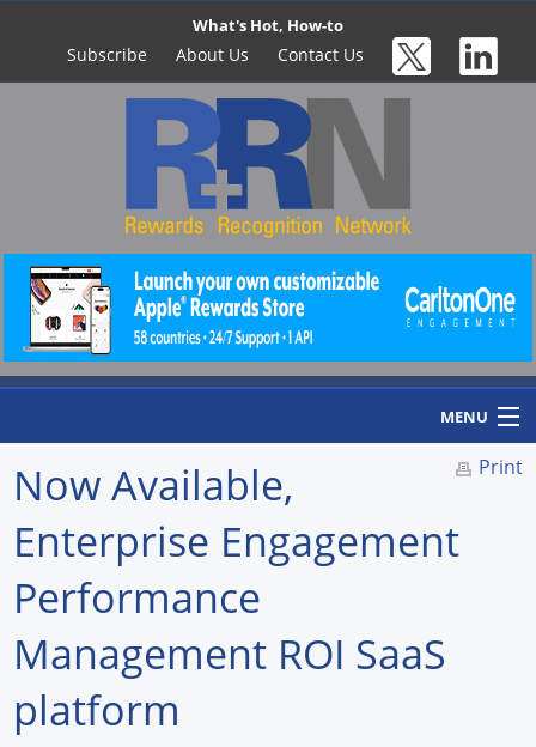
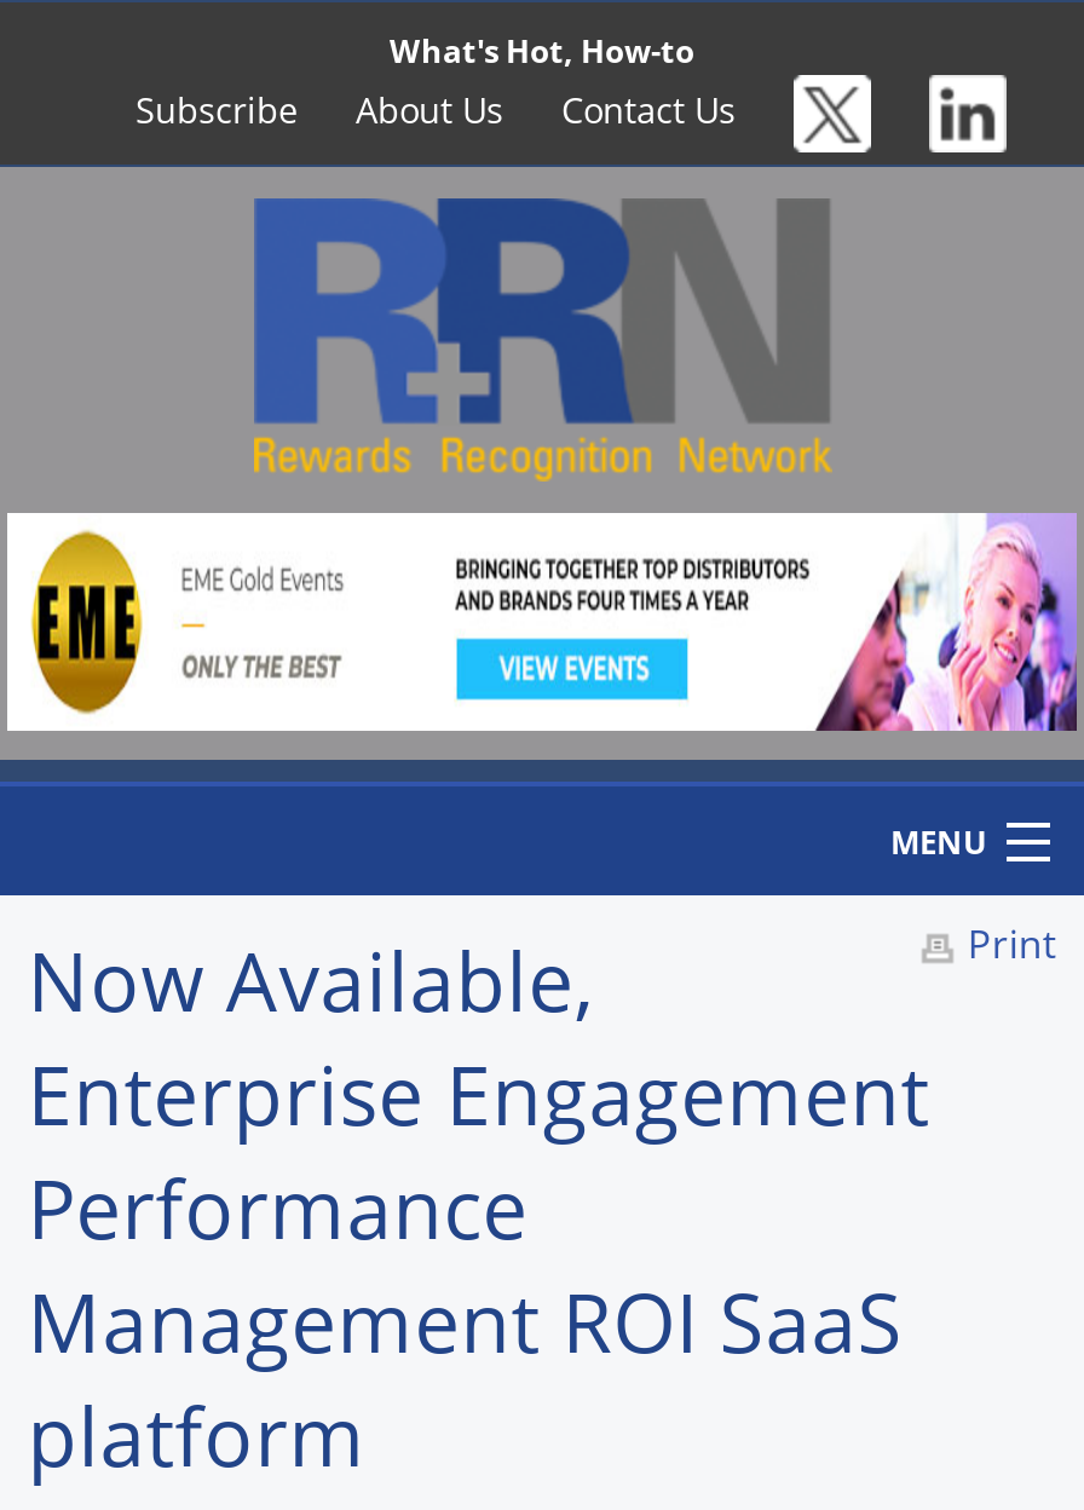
[4,253,532,363] [image] -> [7,511,1077,733] [image]

